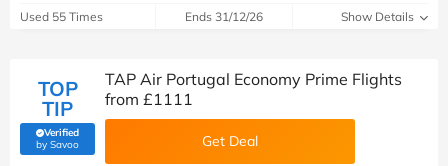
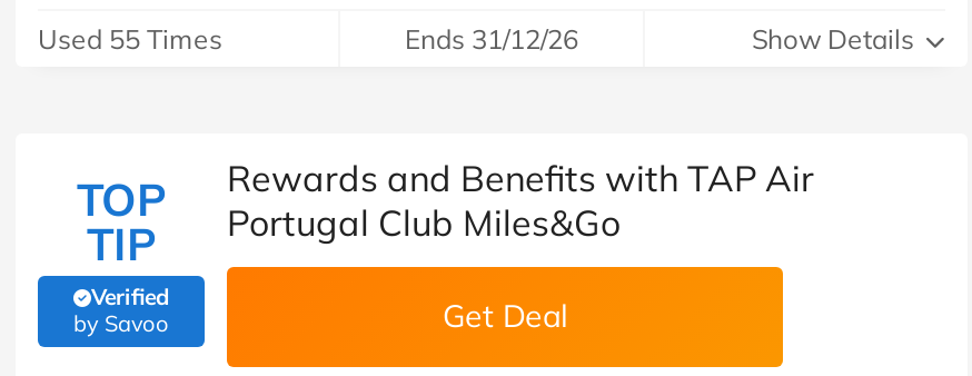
[105,69,402,109] TAP Air Portugal Economy Prime Flights | from £1111 -> [227,156,814,245] Rewards and Benefits with TAP Air | Portugal Club Miles&Go

